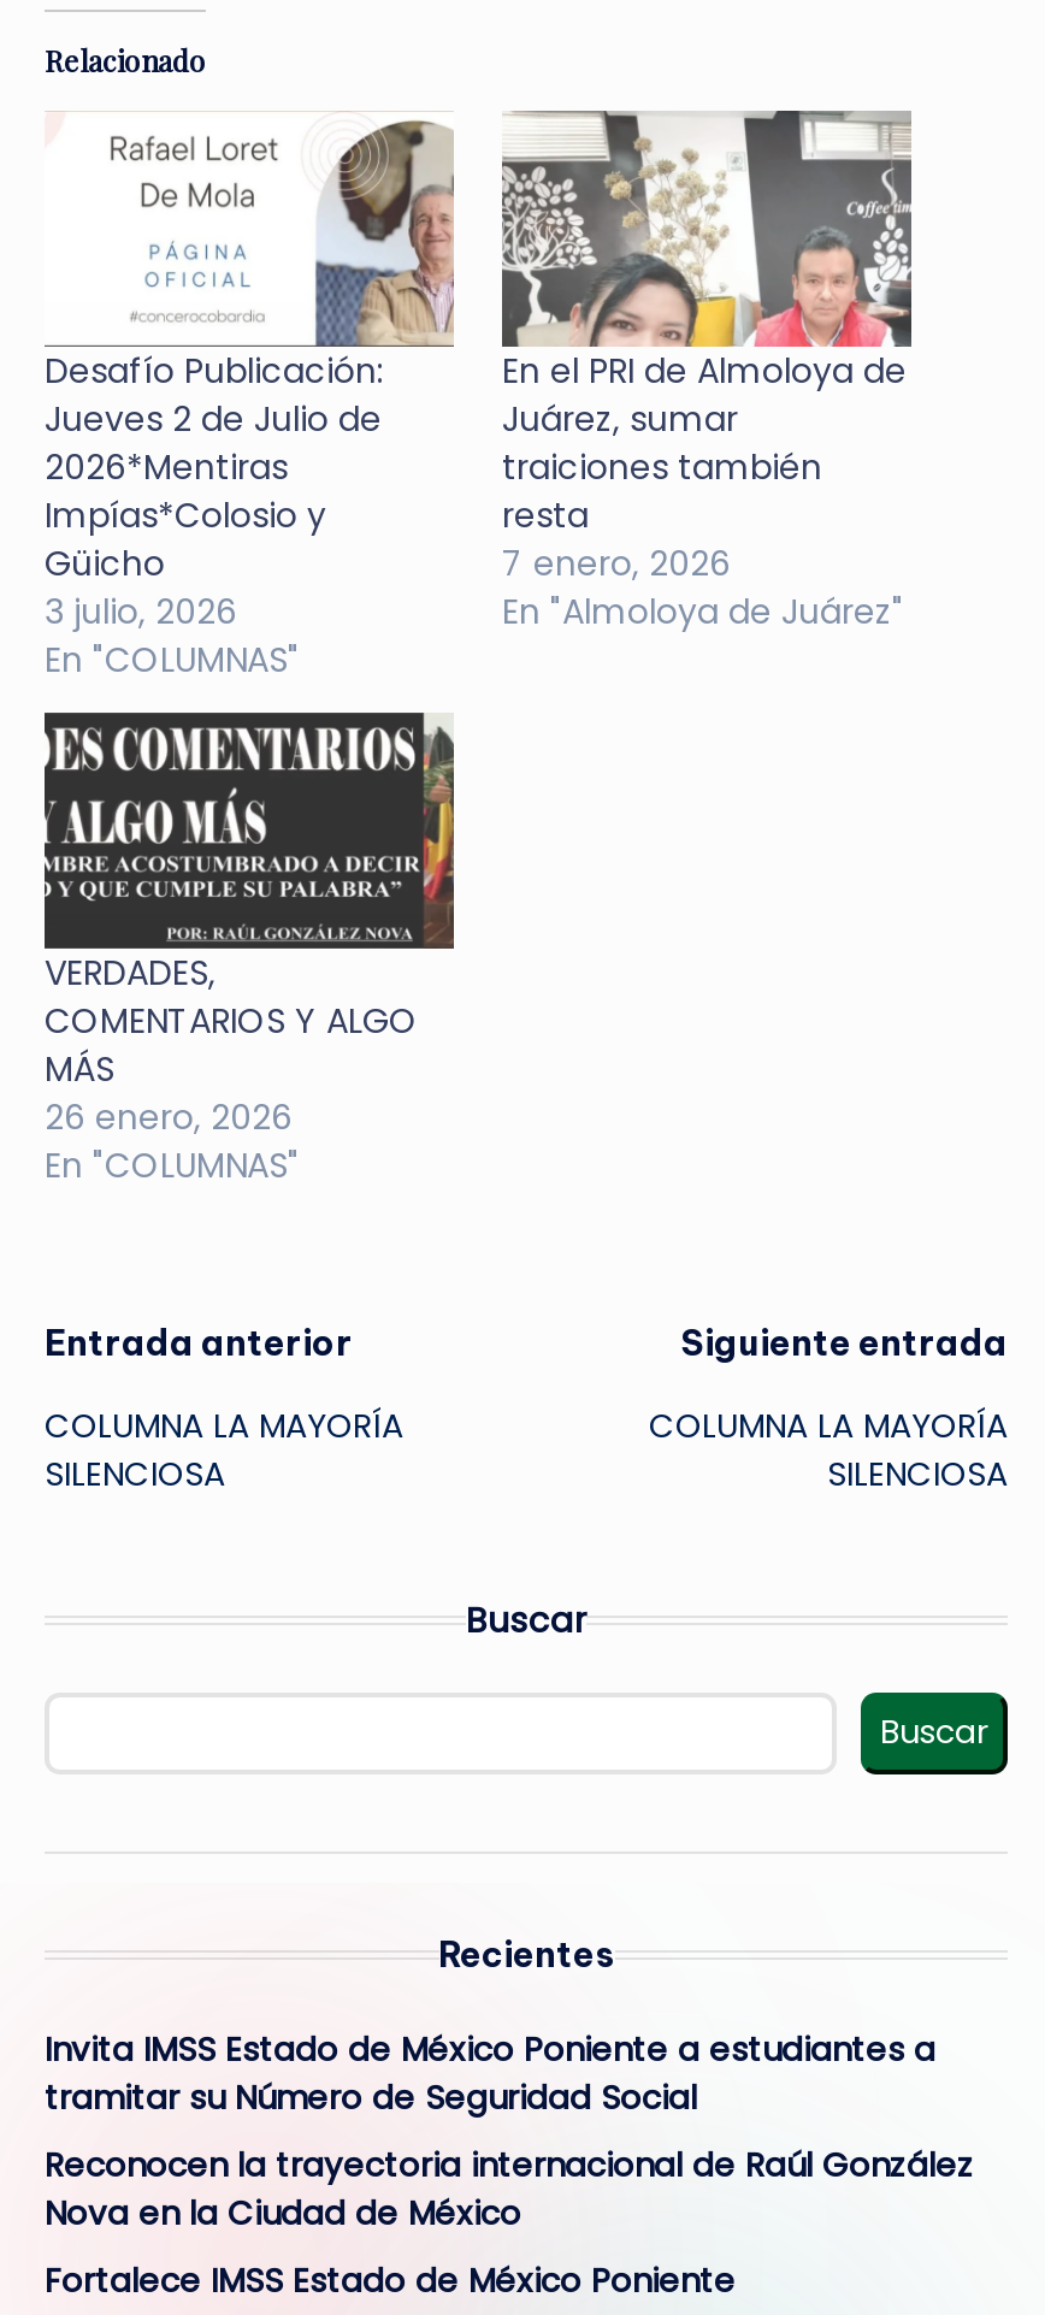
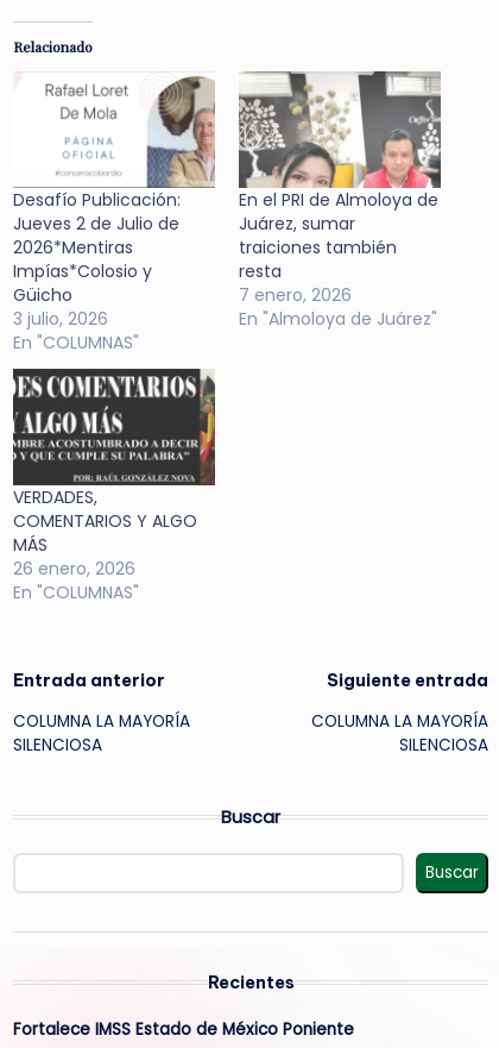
[45,2027,974,2236] Invita IMSS Estado de México Poniente a estudiantes a | tramitar su Número de Seguridad Social | Reconocen la trayectoria internacional de Raúl González | Nova en la Ciudad de México -> none

